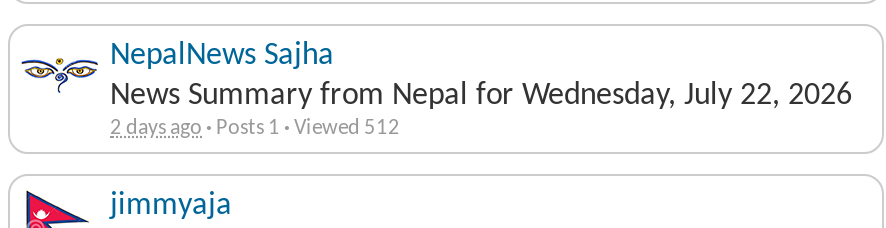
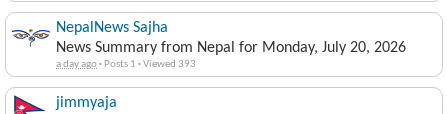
[110,80,852,112] News Summary from Nepal for Wednesday, July 22, 2026 -> [56,40,406,56] News Summary from Nepal for Monday, July 20, 2026
[110,118,400,140] 2 days ago · Posts 1 · Viewed 512 -> [56,59,196,70] a day ago · Posts 1 · Viewed 393

